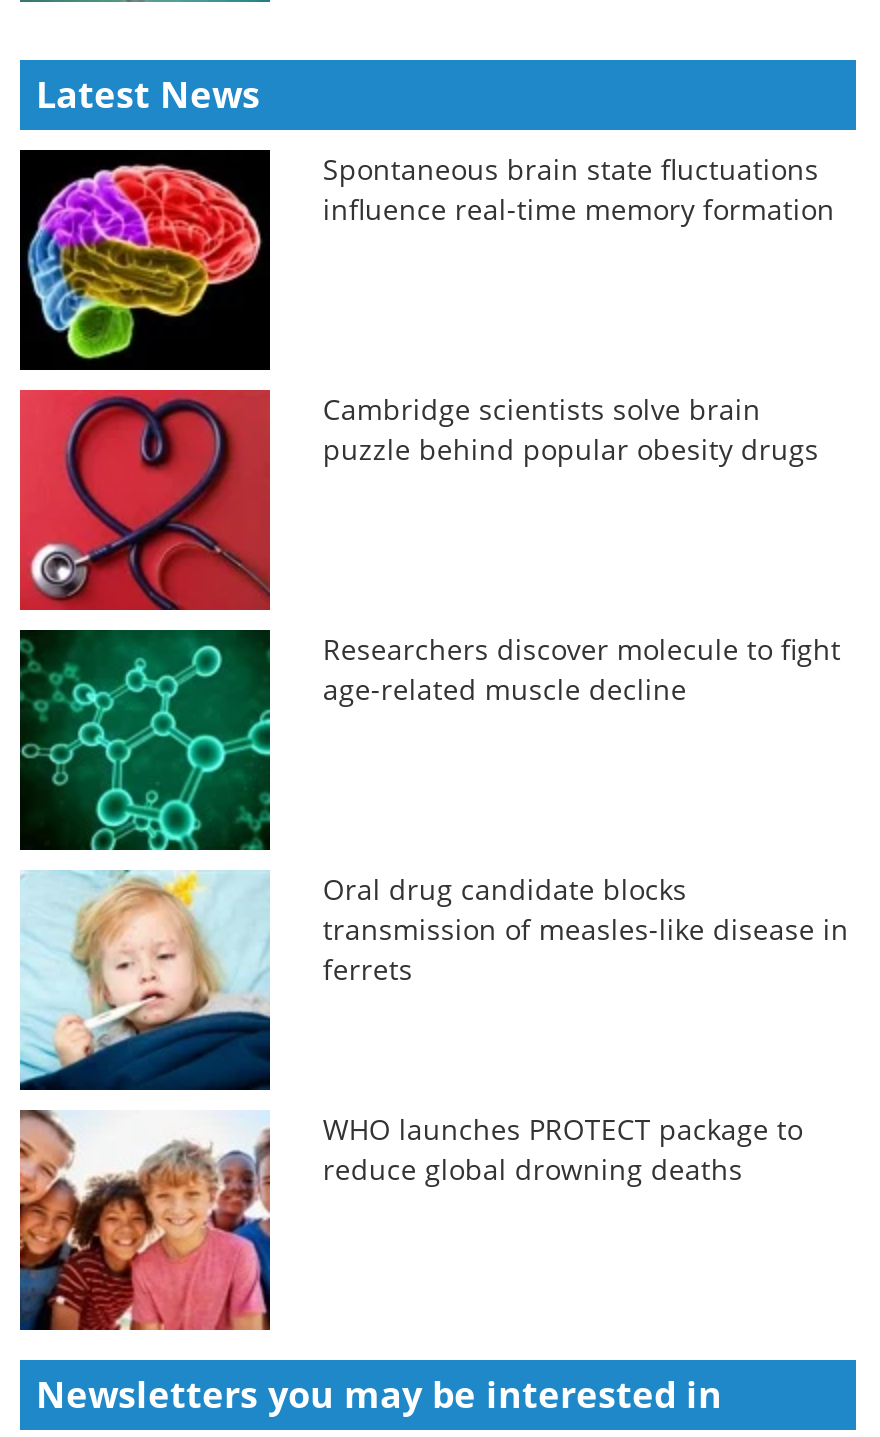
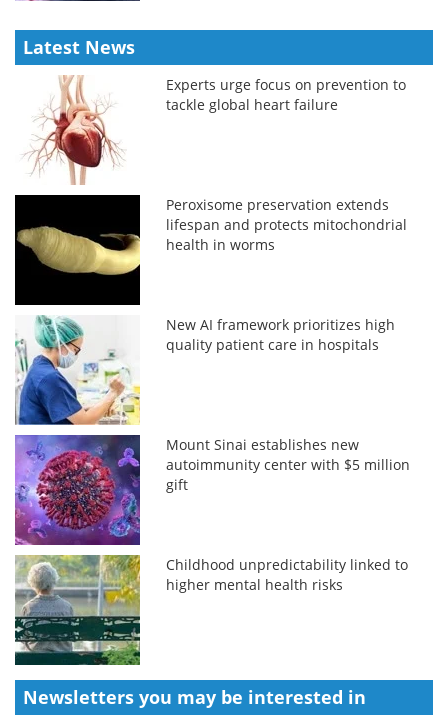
[18,148,835,372] [image] | Spontaneous brain state fluctuations | influence real-time memory formation -> [15,75,406,185] [image] | Experts urge focus on prevention to | tackle global heart failure
[18,388,819,612] [image] | Cambridge scientists solve brain | puzzle behind popular obesity drugs -> [14,194,407,306] [image] | Peroxisome preservation extends | lifespan and protects mitochondrial | health in worms
[18,628,841,852] [image] | Researchers discover molecule to fight | age-related muscle decline -> [15,315,395,426] [image] | New AI framework prioritizes high | quality patient care in hospitals
[18,870,849,1092] [image] | Oral drug candidate blocks | transmission of measles-like disease in | ferrets -> [14,434,410,546] [image] | Mount Sinai establishes new | autoimmunity center with $5 million | gift
[18,1110,803,1332] [image] | WHO launches PROTECT package to | reduce global drowning deaths -> [14,554,408,666] [image] | Childhood unpredictability linked to | higher mental health risks

